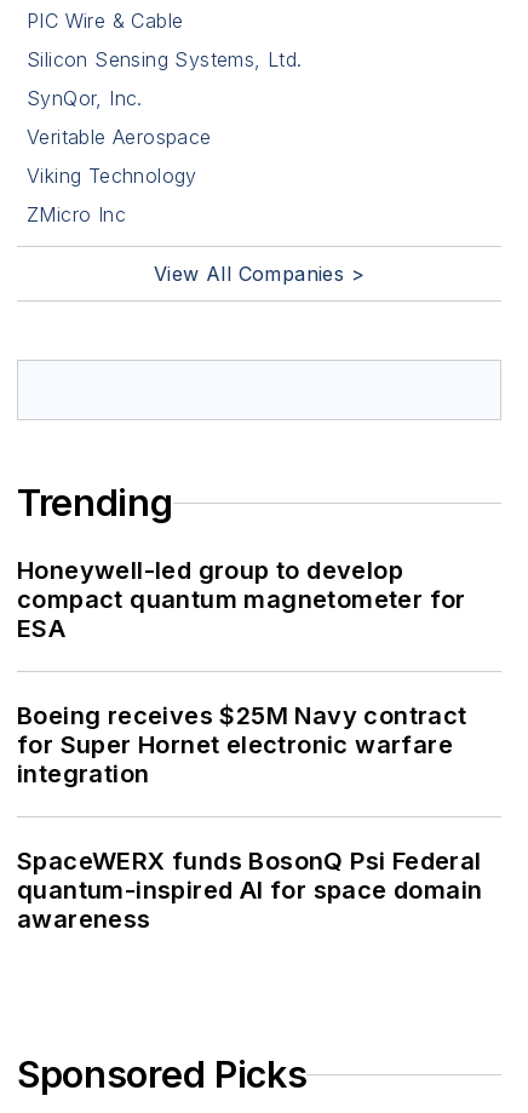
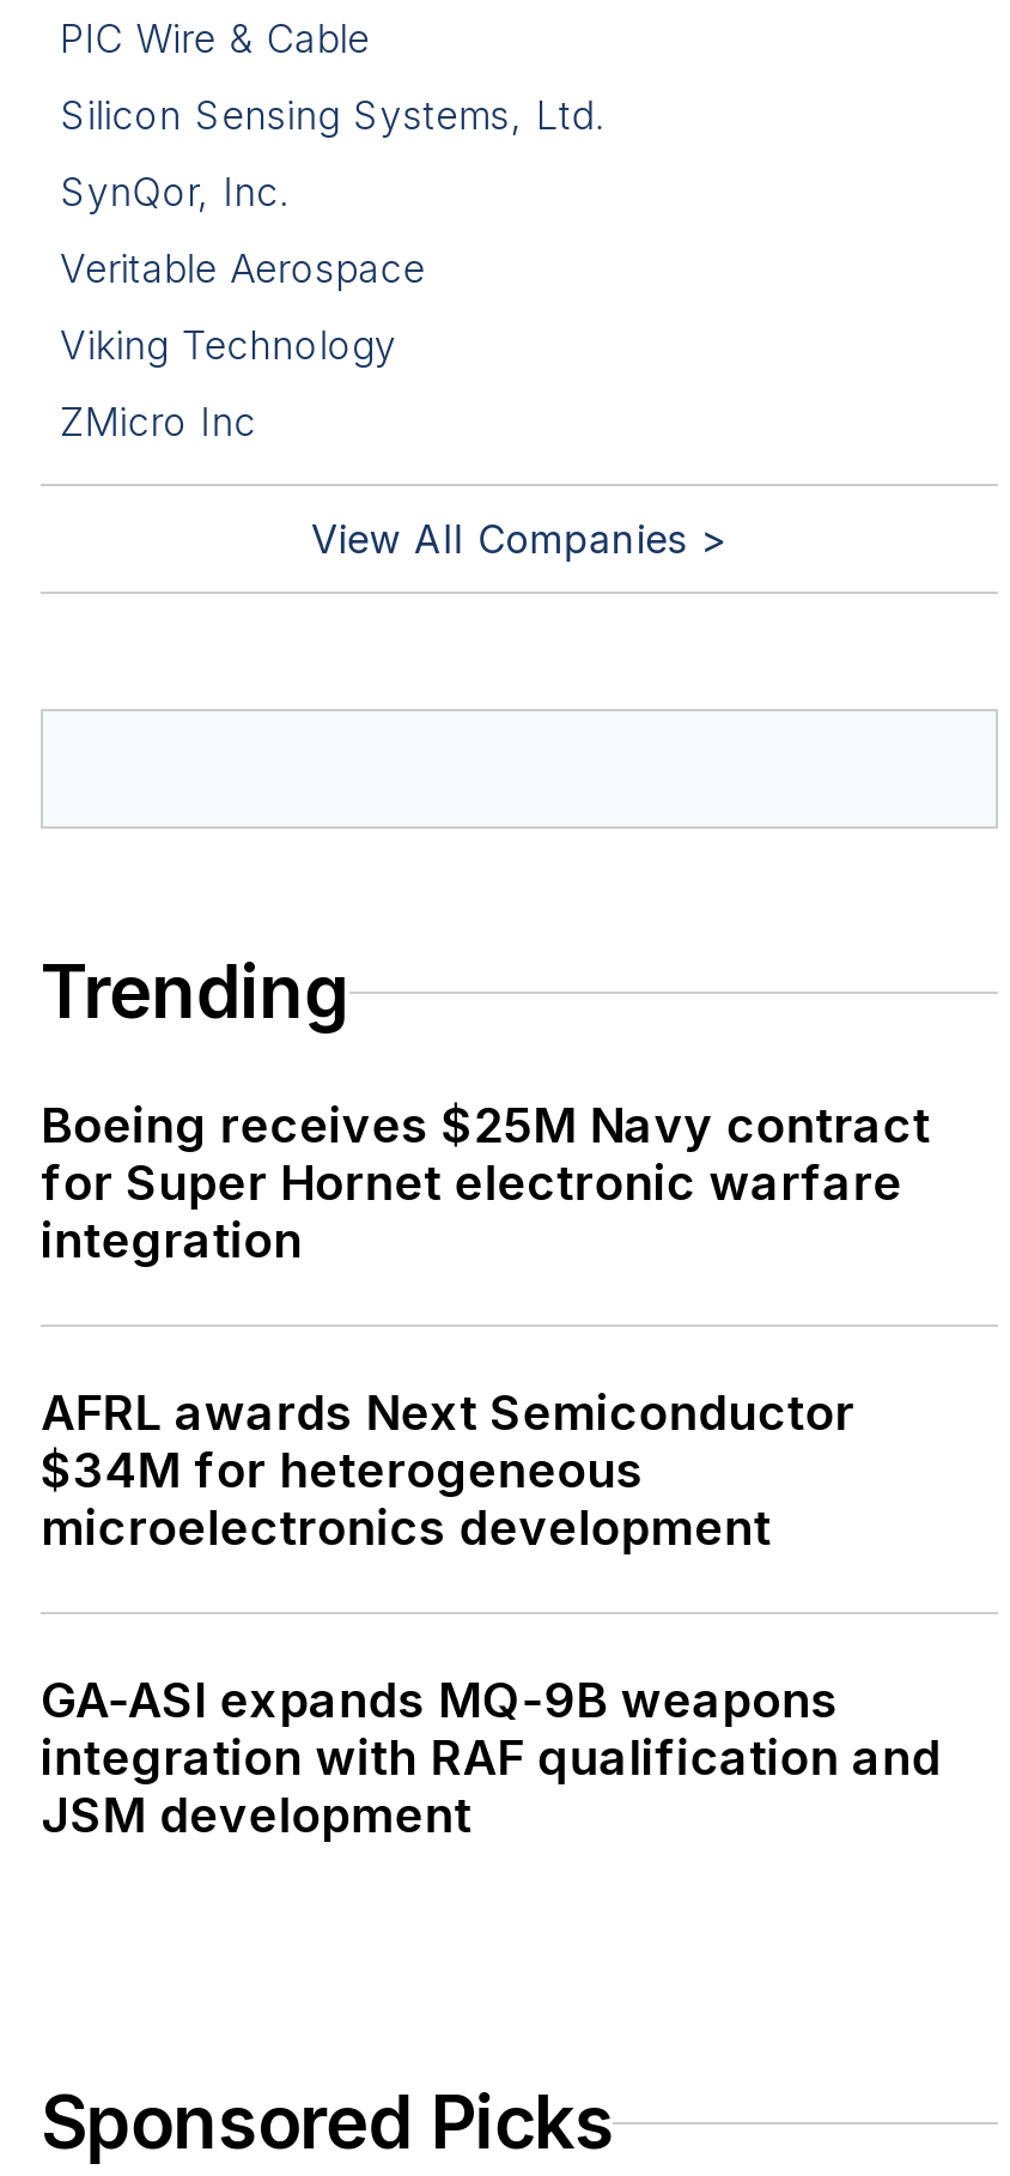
[17,556,466,643] Honeywell-led group to develop | compact quantum magnetometer for | ESA -> none
moved [17,701,467,788] -> [41,1097,930,1269]: Boeing receives $25M Navy contract | for Super Hornet electronic warfare | integration
[17,847,482,934] SpaceWERX funds BosonQ Psi Federal | quantum-inspired AI for space domain | awareness -> [41,1384,941,1844] AFRL awards Next Semiconductor | $34M for heterogeneous | microelectronics development | GA-ASI expands MQ-9B weapons | integration with RAF qualification and | JSM development

